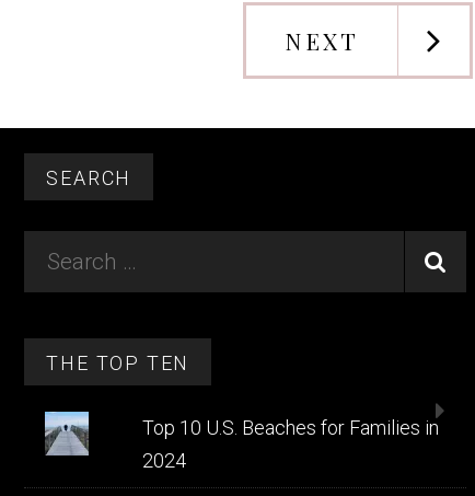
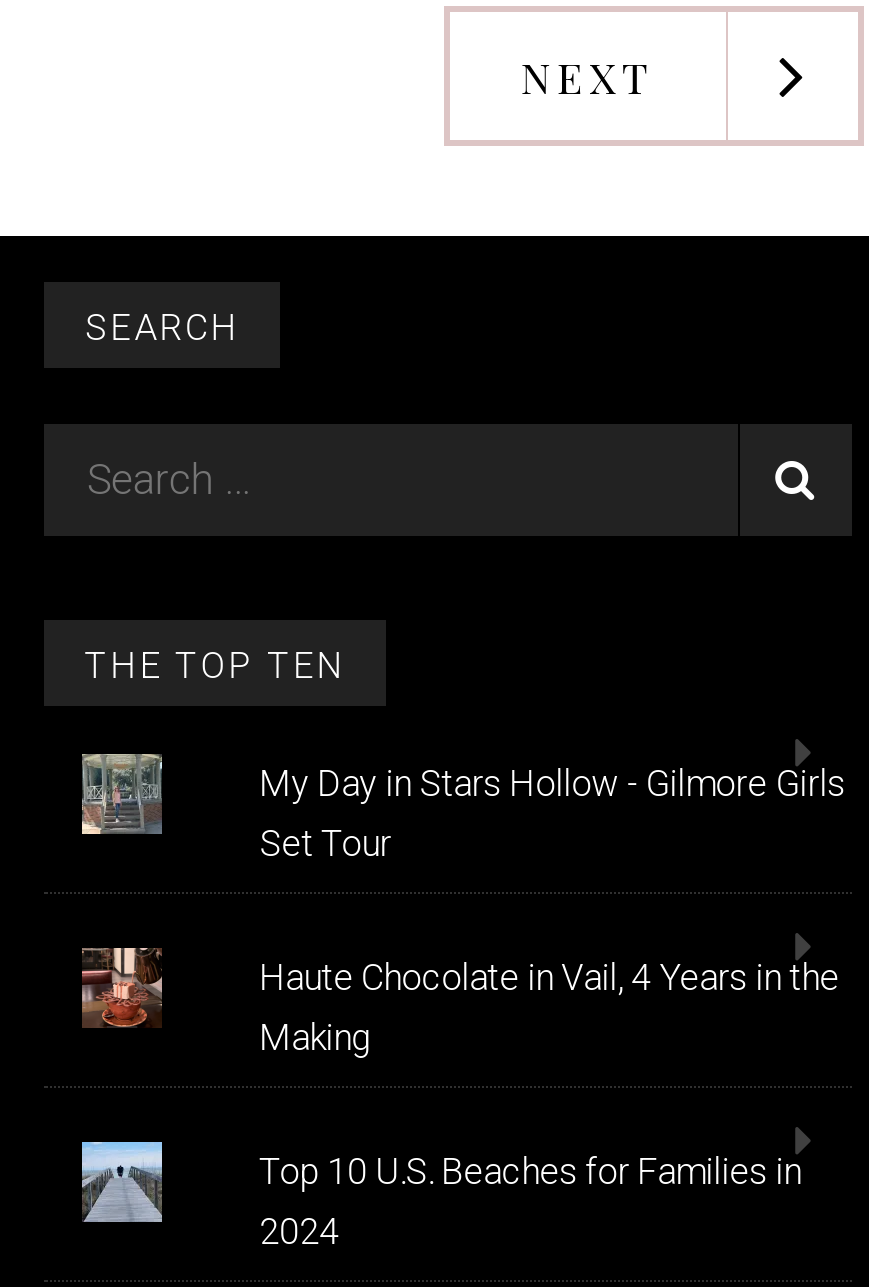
none -> [80,754,162,834] [image]
none -> [80,946,164,1028] [image]
none -> [259,761,845,1057] My Day in Stars Hollow - Gilmore Girls | Set Tour | Haute Chocolate in Vail, 4 Years in the | Making

